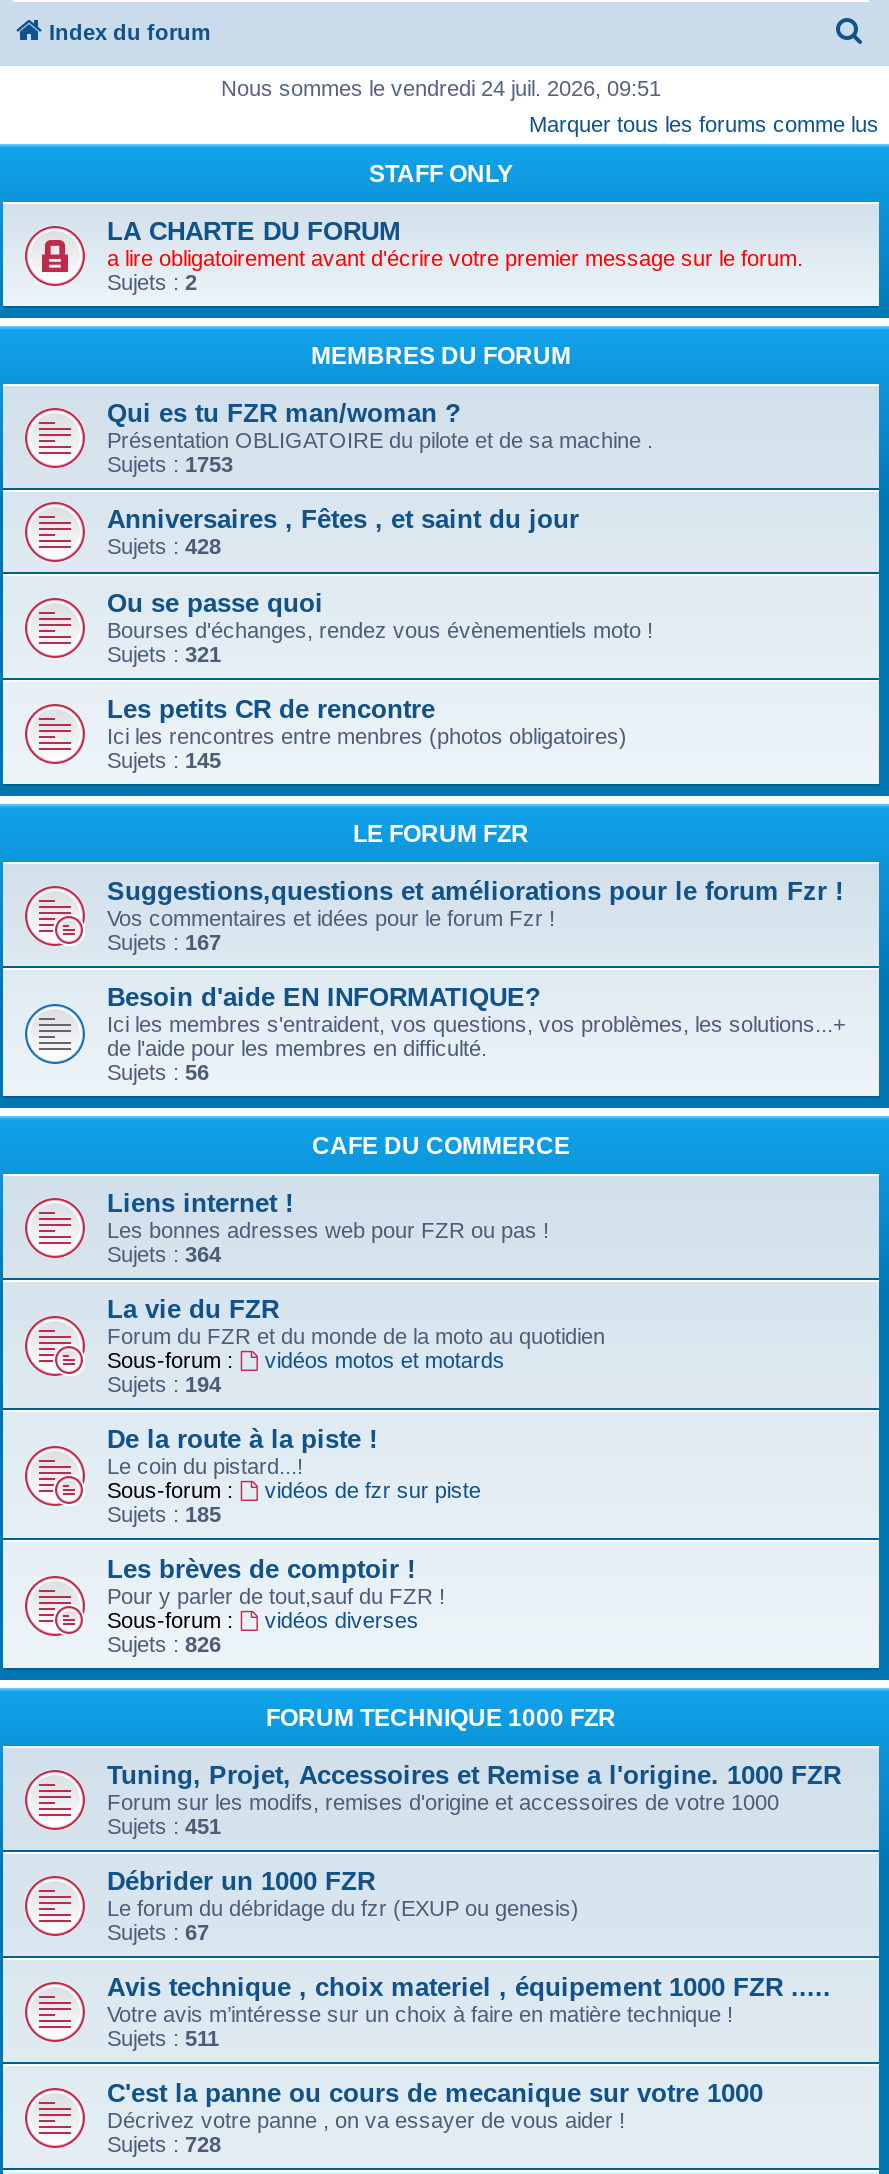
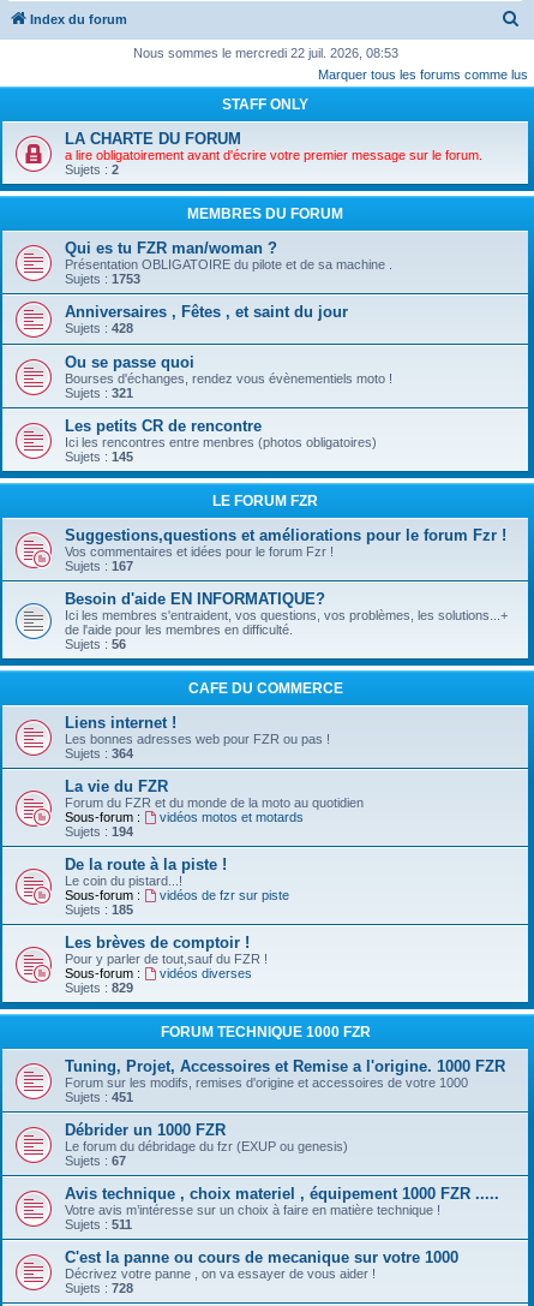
[221,76,661,100] Nous sommes le vendredi 24 juil. 2026, 09:51 -> [133,46,398,60] Nous sommes le mercredi 22 juil. 2026, 08:53
[107,1632,221,1656] Sujets : 826 -> [65,980,133,995] Sujets : 829

